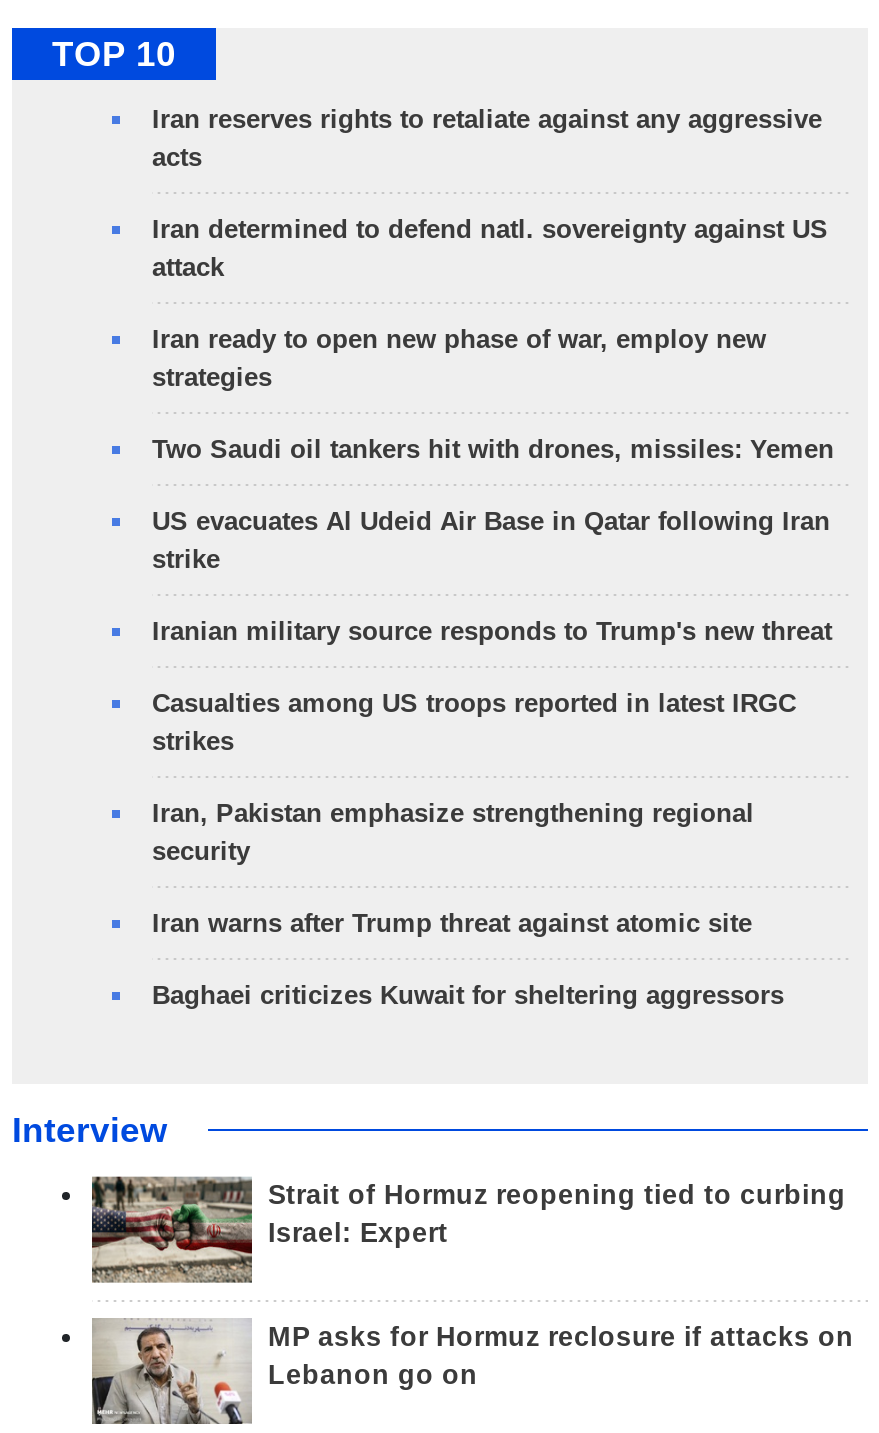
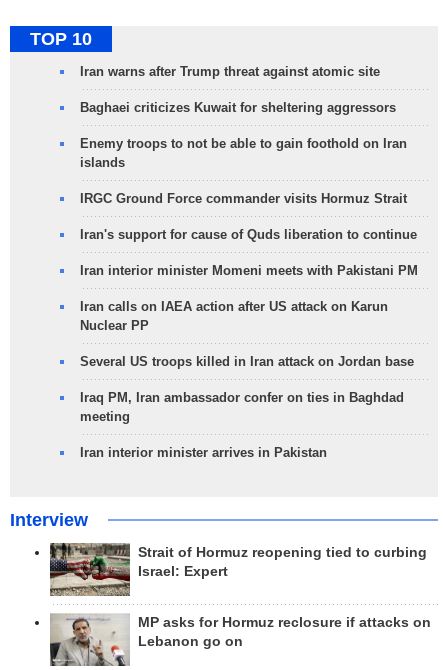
[152,104,834,866] Iran reserves rights to retaliate against any aggressive | acts | Iran determined to defend natl. sovereignty against US | attack | Iran ready to open new phase of war, employ new | strategies | Two Saudi oil tankers hit with drones, missiles: Yemen | US evacuates Al Udeid Air Base in Qatar following Iran | strike | Iranian military source responds to Trump's new threat | Casualties among US troops reported in latest IRGC | strikes | Iran, Pakistan emphasize strengthening regional | security -> none
moved [152,908,784,1010] -> [80,64,396,115]: Iran warns after Trump threat against atomic site | Baghaei criticizes Kuwait for sheltering aggressors
none -> [80,136,418,460] Enemy troops to not be able to gain foothold on Iran | islands | IRGC Ground Force commander visits Hormuz Strait | Iran's support for cause of Quds liberation to continue | Iran interior minister Momeni meets with Pakistani PM | Iran calls on IAEA action after US attack on Karun | Nuclear PP | Several US troops killed in Iran attack on Jordan base | Iraq PM, Iran ambassador confer on ties in Baghdad | meeting | Iran interior minister arrives in Pakistan

